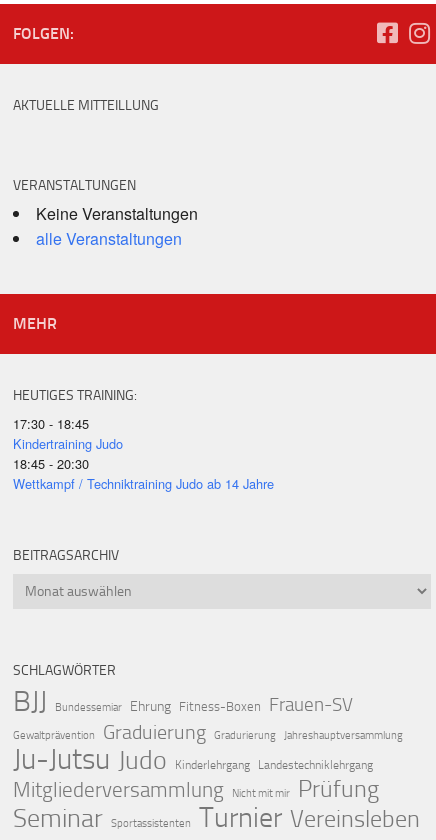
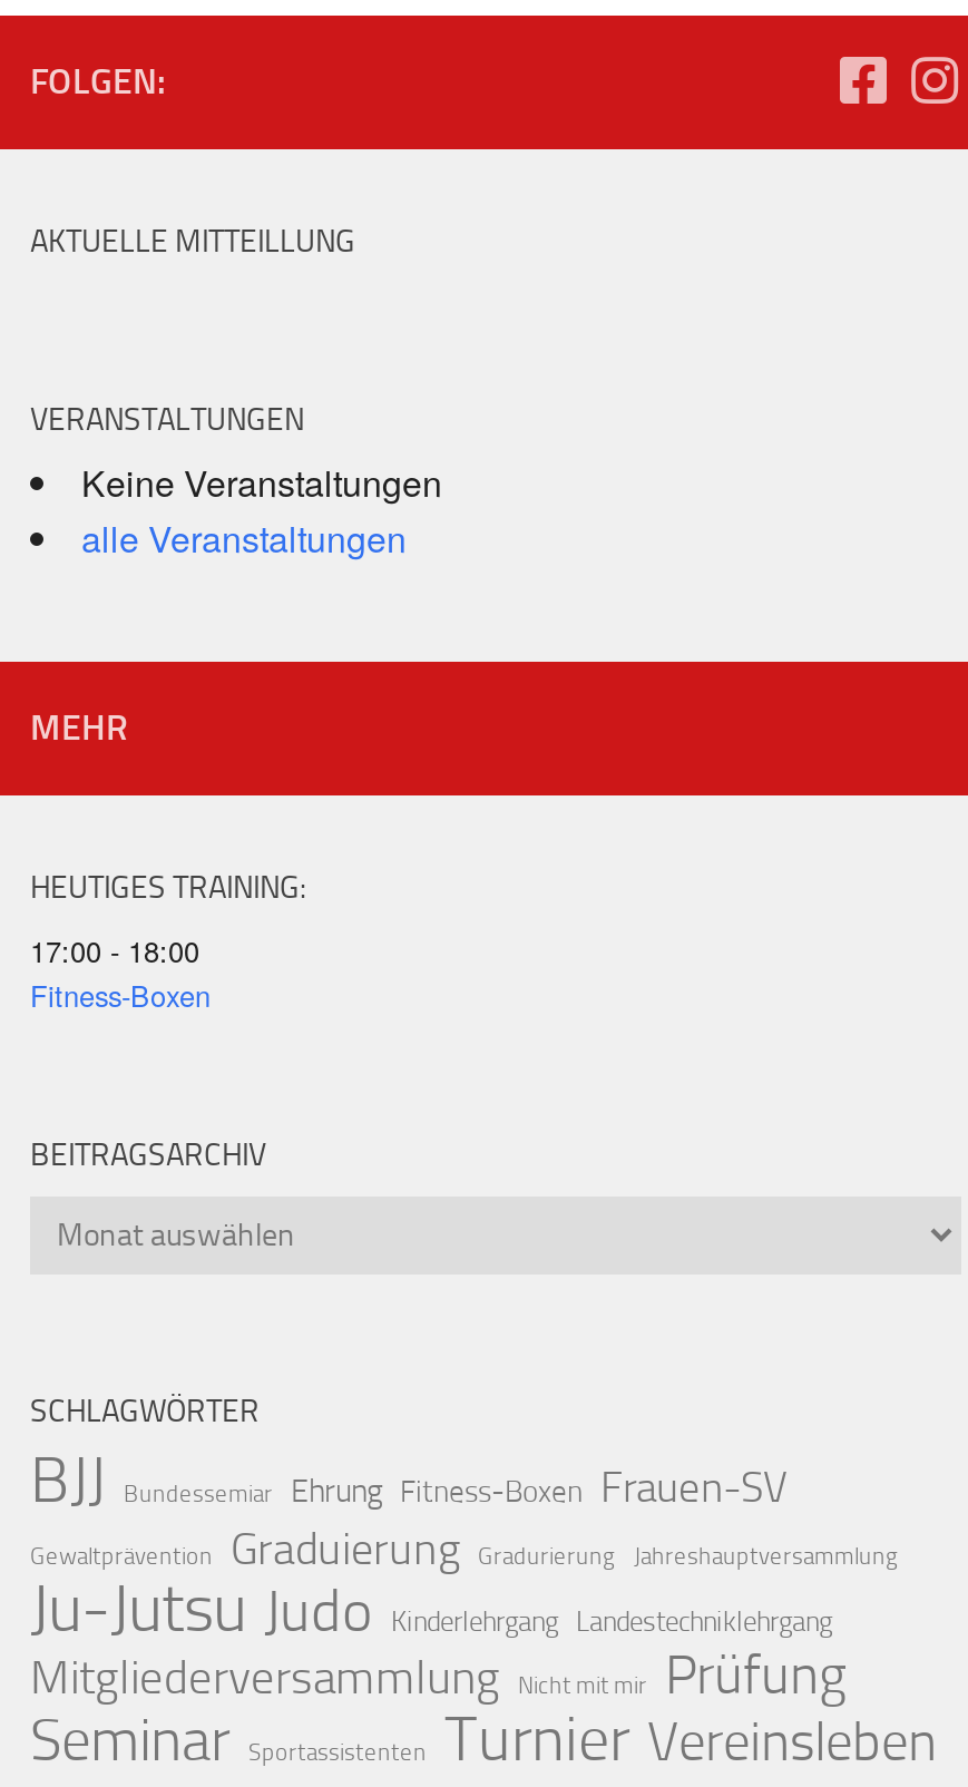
[13,414,274,493] 17:30 - 18:45 | Kindertraining Judo | 18:45 - 20:30 | Wettkampf / Techniktraining Judo ab 14 Jahre -> [30,929,211,1016] 17:00 - 18:00 | Fitness-Boxen

